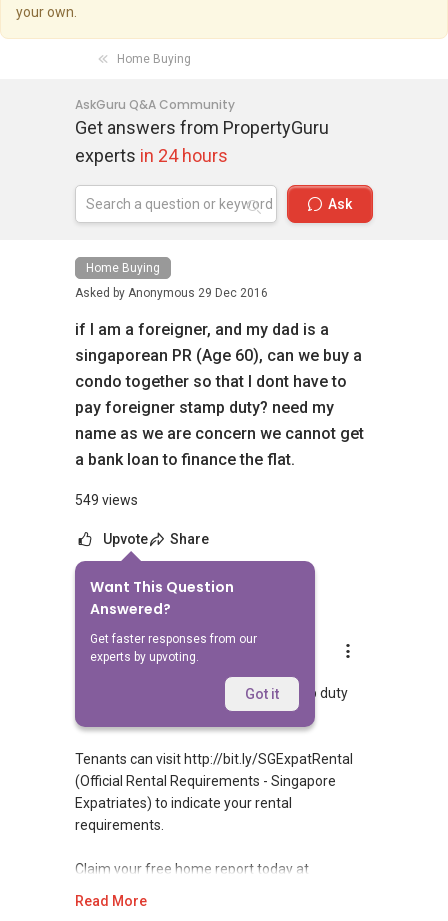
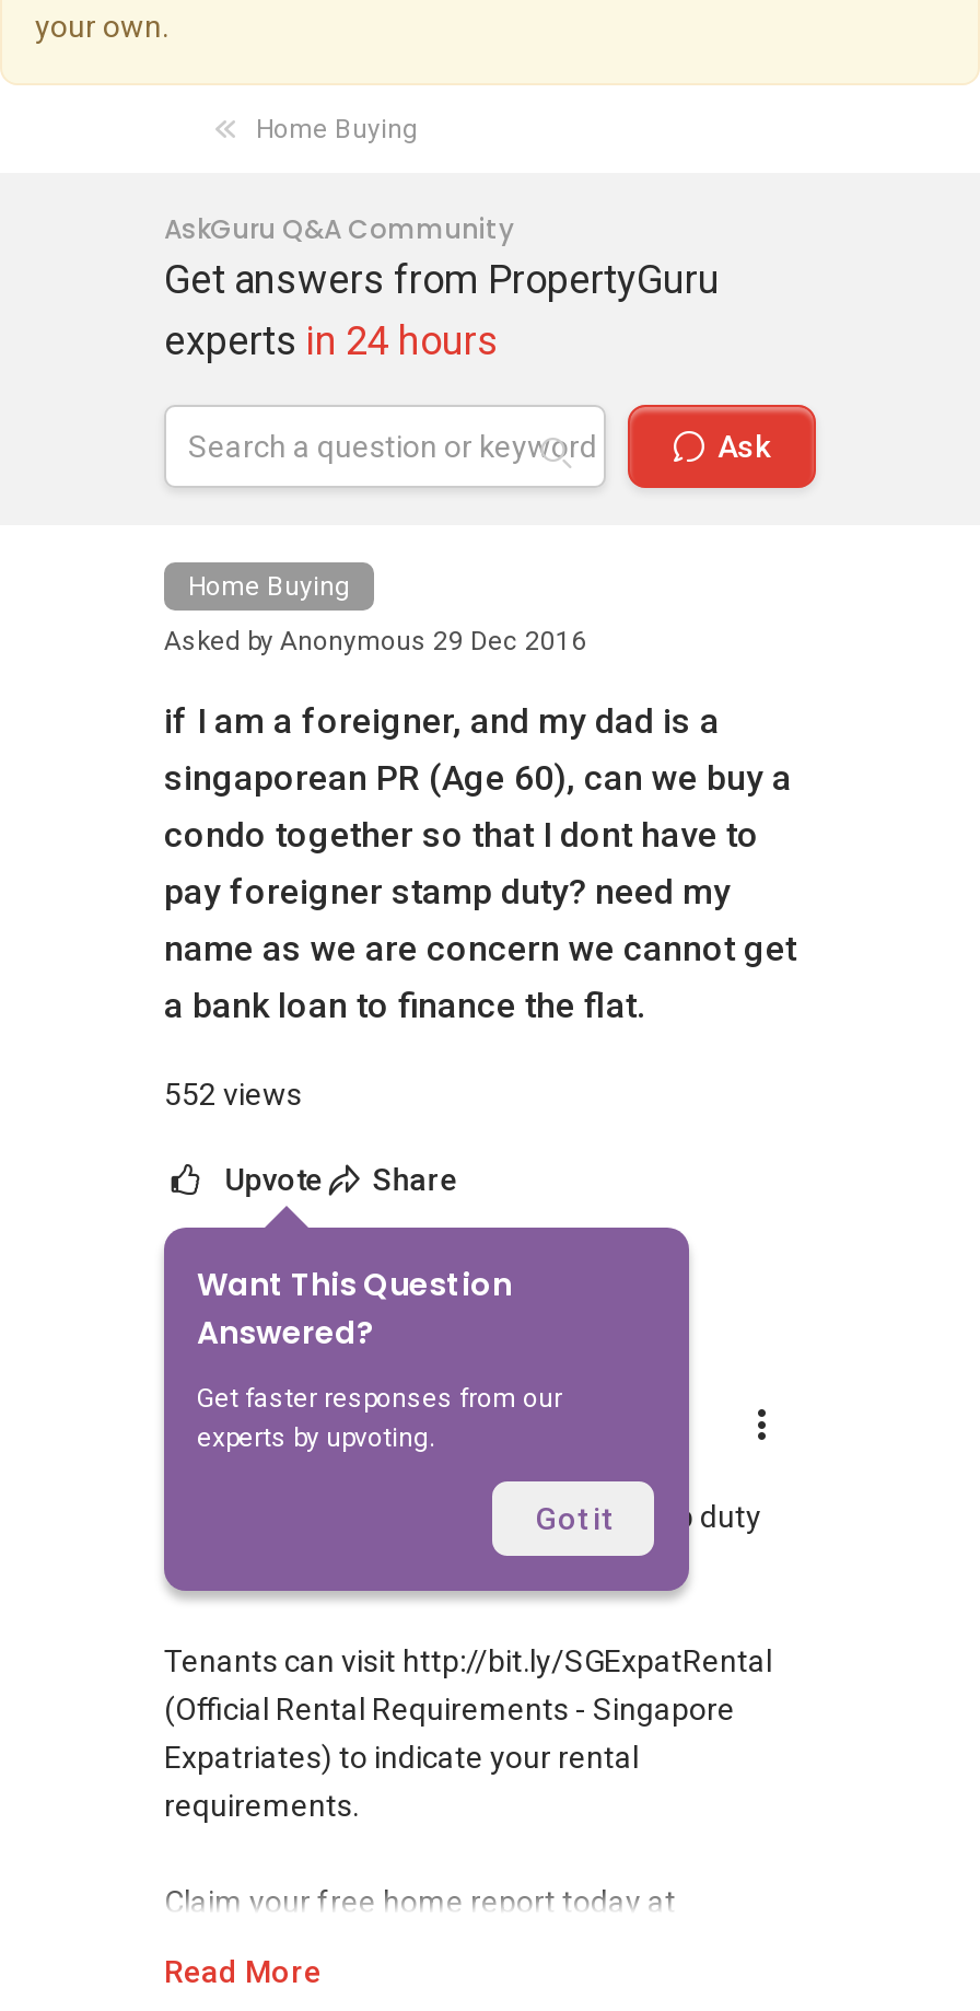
[75,492,138,508] 549 views -> [164,1077,302,1112] 552 views

